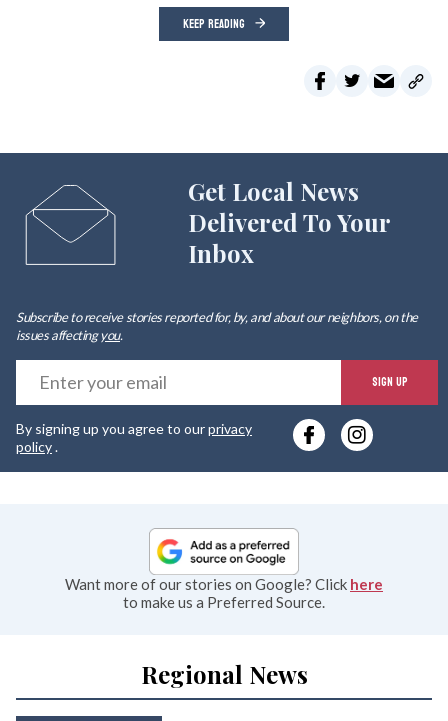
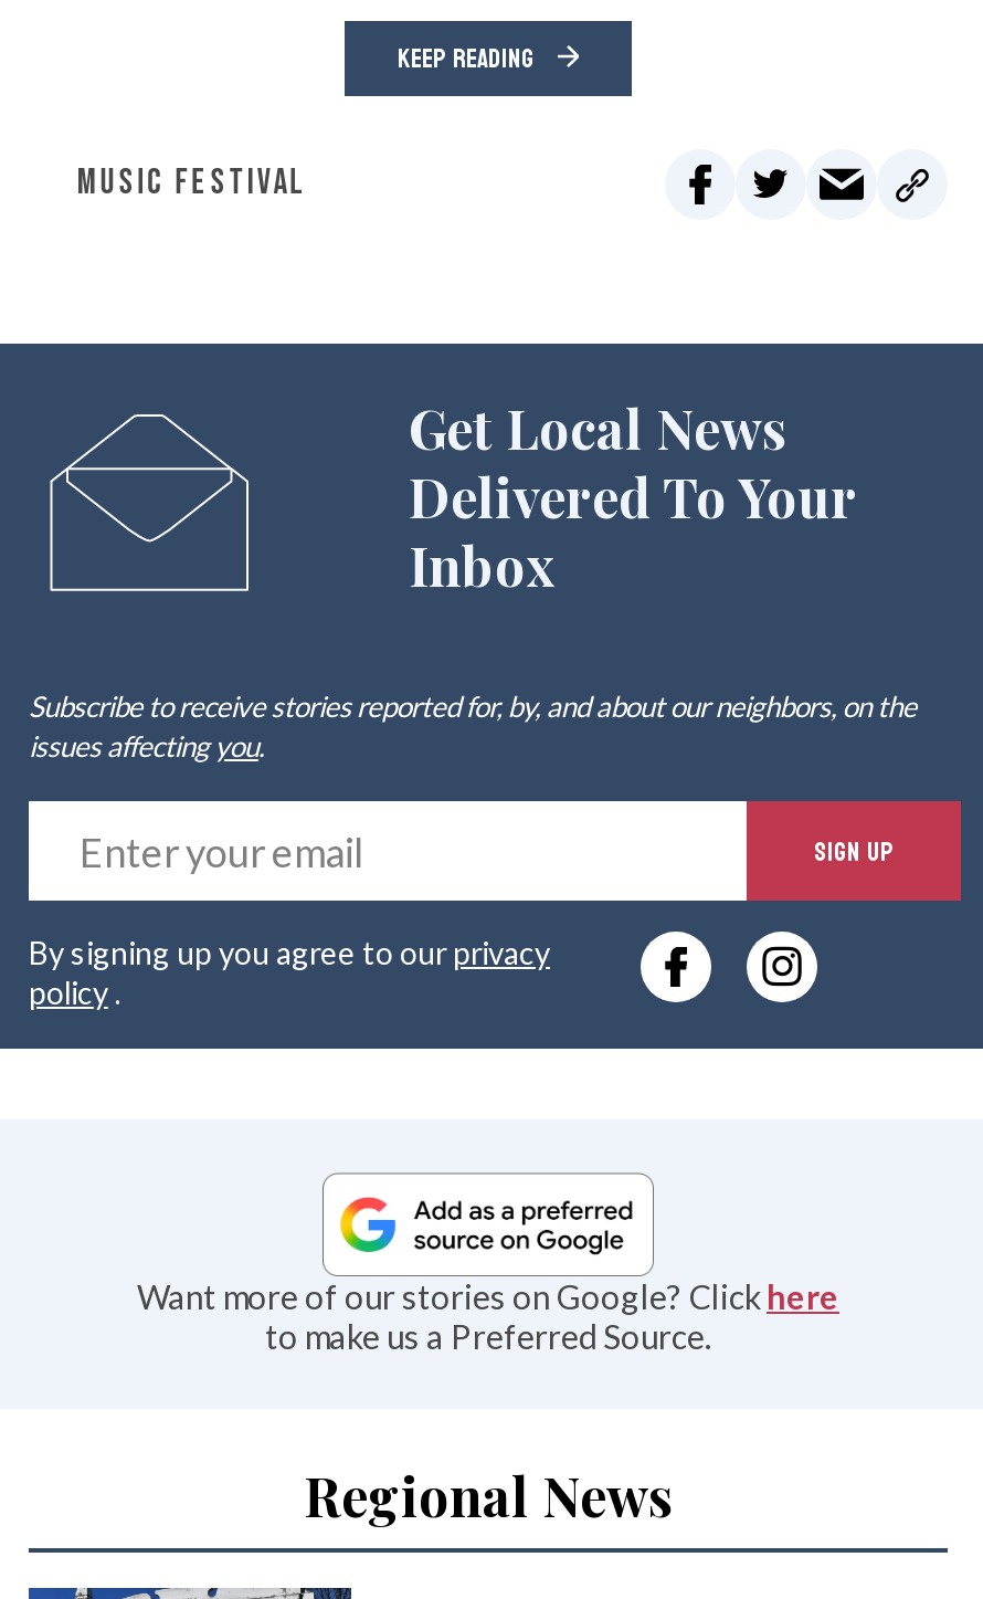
none -> [77,162,306,204] MUSIC FESTIVAL

